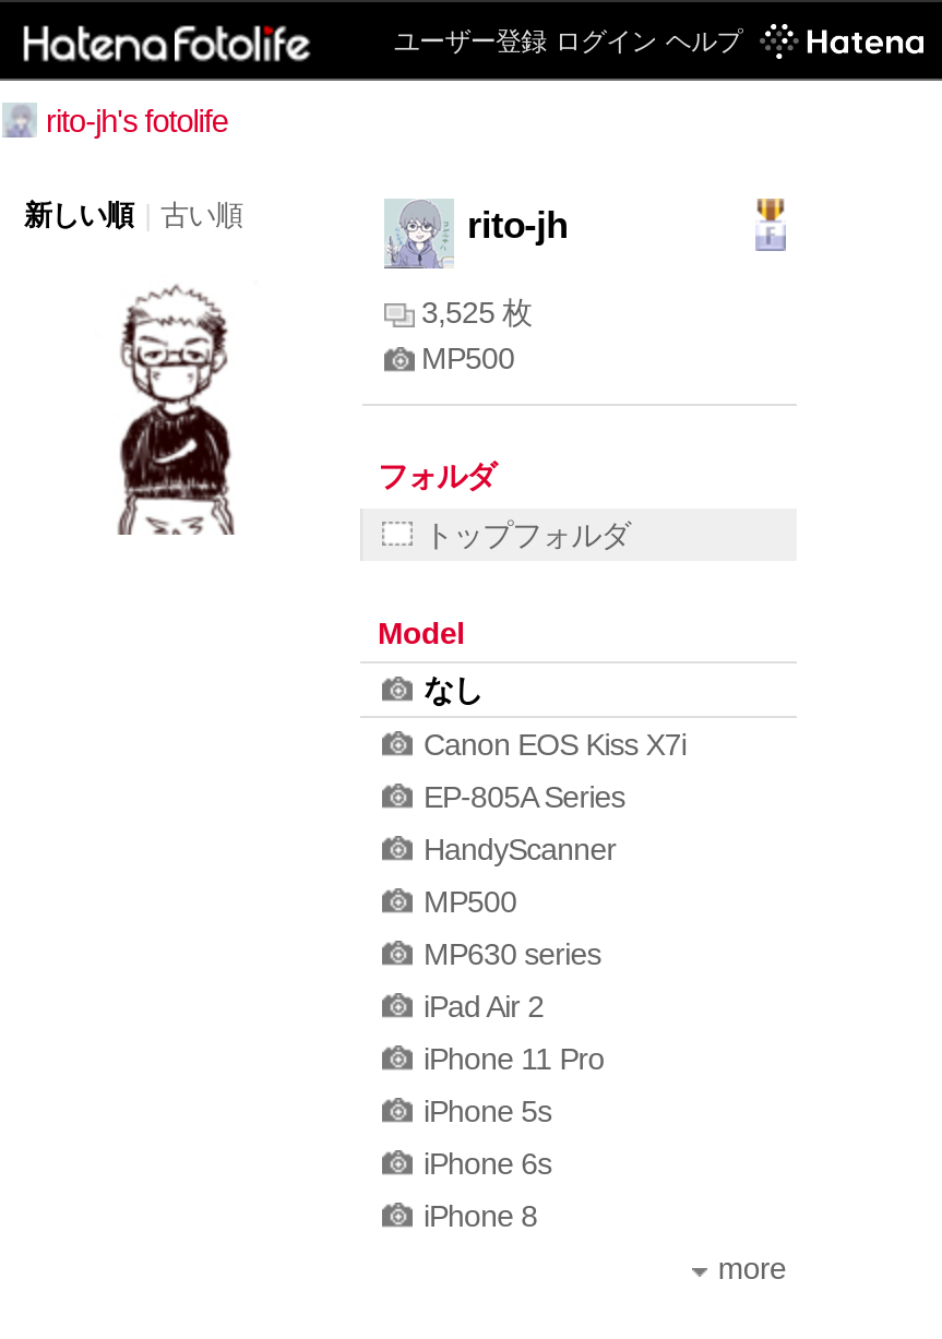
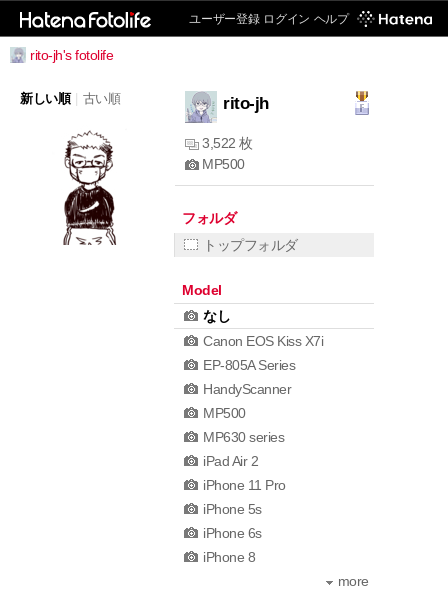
[421,295,532,330] 3,525 枚 -> [202,135,253,151] 3,522 枚

